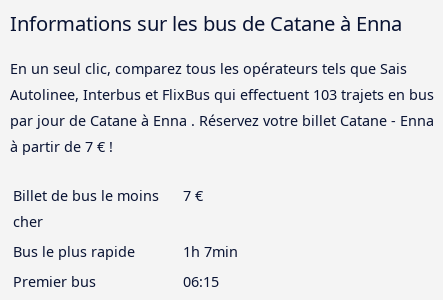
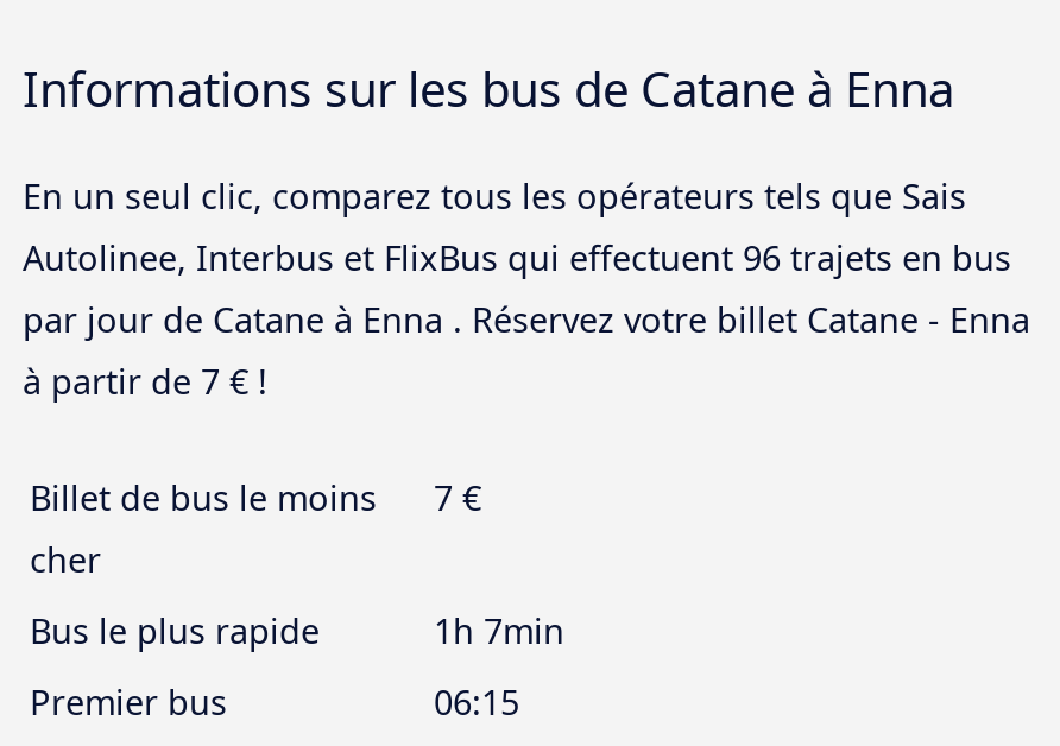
[10,85,434,104] Autolinee, Interbus et FlixBus qui effectuent 103 trajets en bus -> [23,236,1011,281] Autolinee, Interbus et FlixBus qui effectuent 96 trajets en bus

